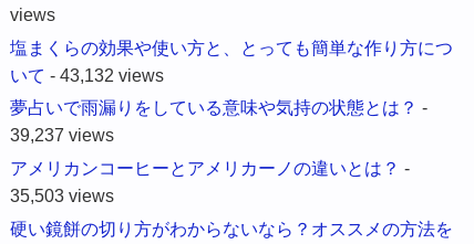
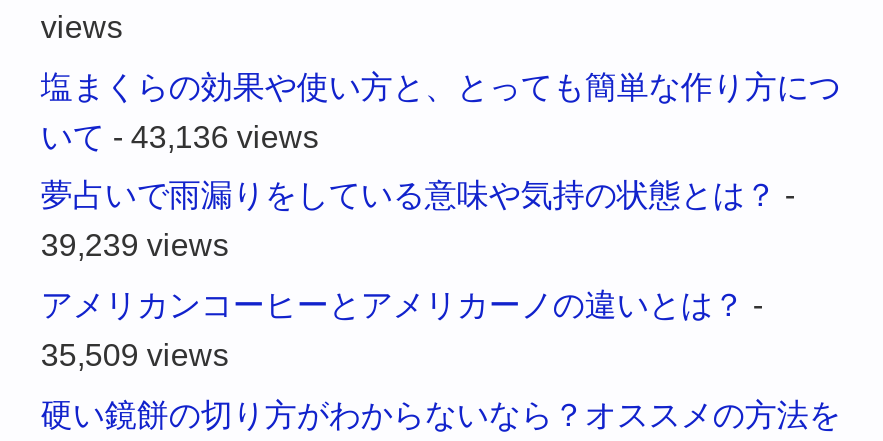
[10,66,164,85] いて- 43,132 views -> [41,119,319,153] いて- 43,136 views
[10,126,115,145] 39,237 views -> [41,229,229,263] 39,239 views
[10,187,115,206] 35,503 views -> [41,338,229,372] 35,509 views

